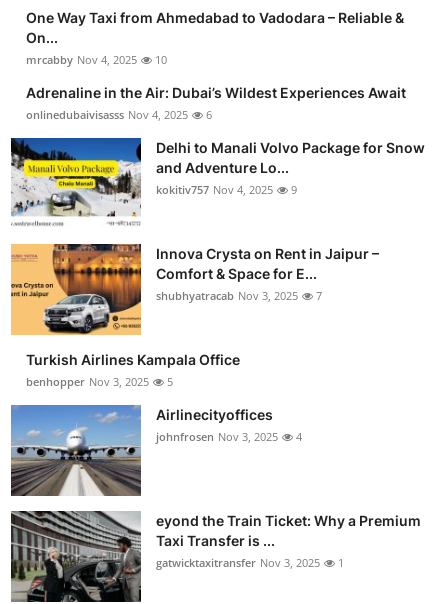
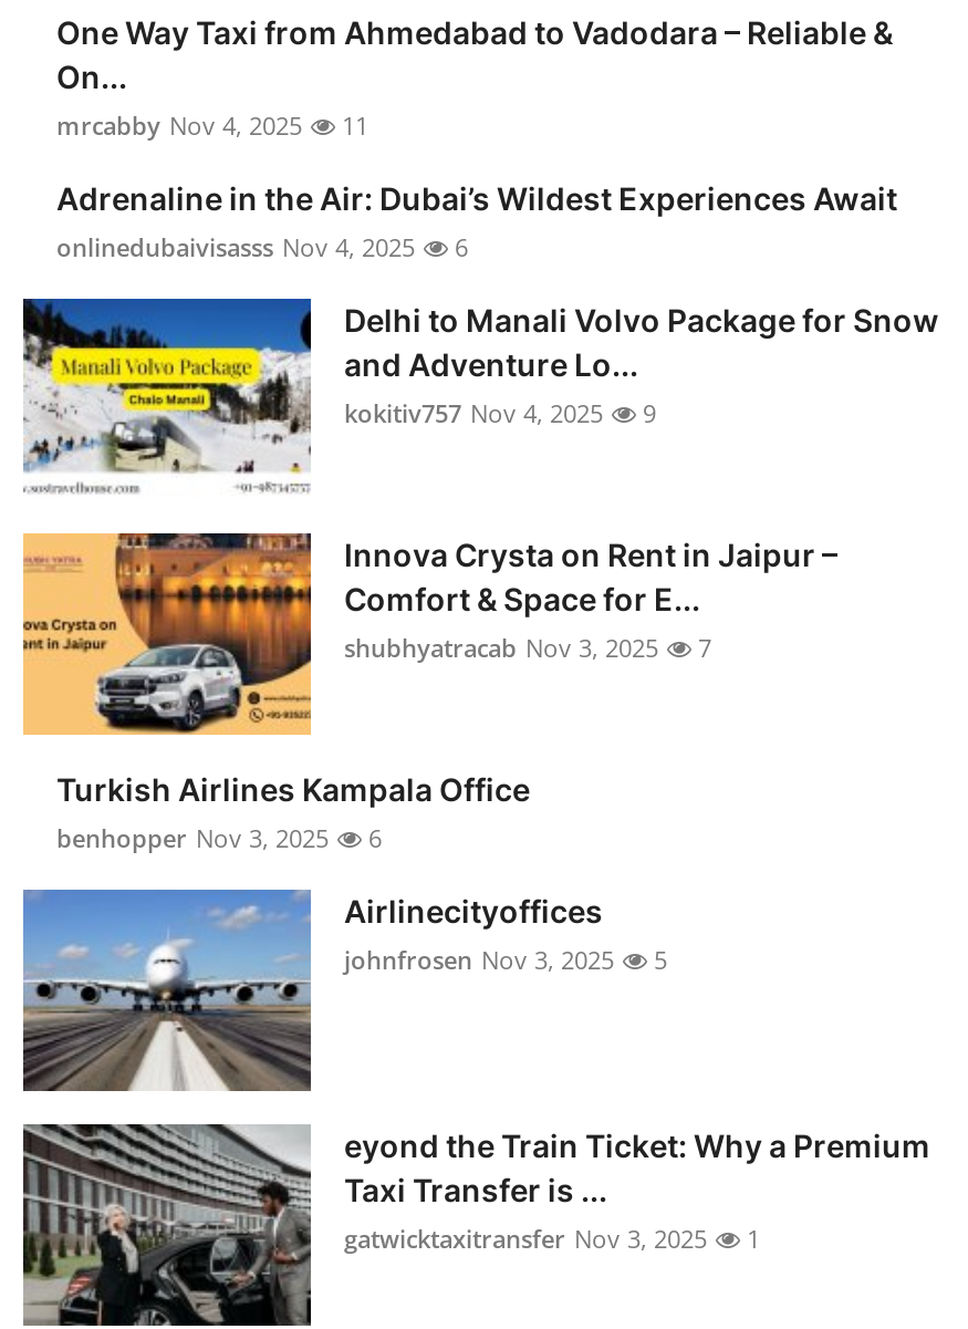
[26,52,167,67] mrcabby Nov 4, 2025 10 -> [56,109,368,143] mrcabby Nov 4, 2025 11
[26,374,173,389] benhopper Nov 3, 2025 5 -> [56,822,382,855] benhopper Nov 3, 2025 6
[156,429,302,444] johnfrosen Nov 3, 2025 4 -> [344,944,667,977] johnfrosen Nov 3, 2025 5

